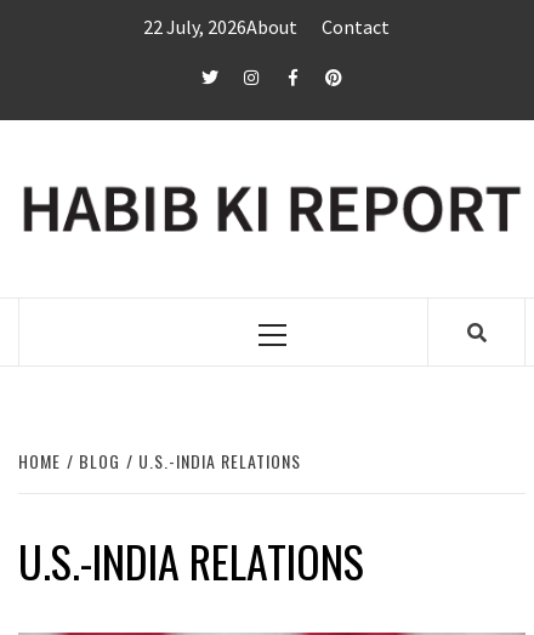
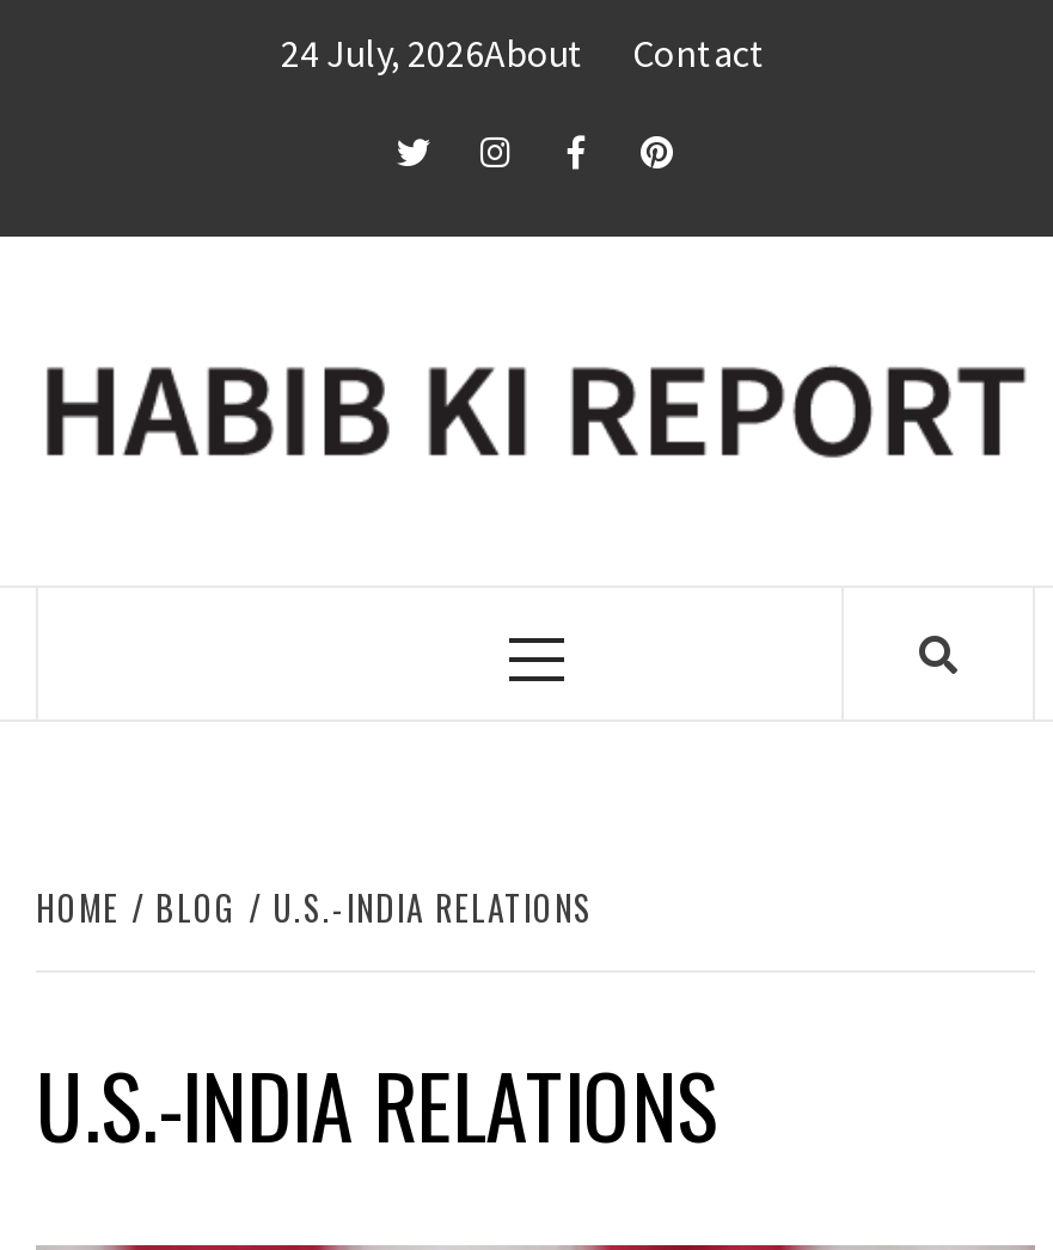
[143,15,389,39] 22 July, 2026About Contact -> [281,29,766,76] 24 July, 2026About Contact

